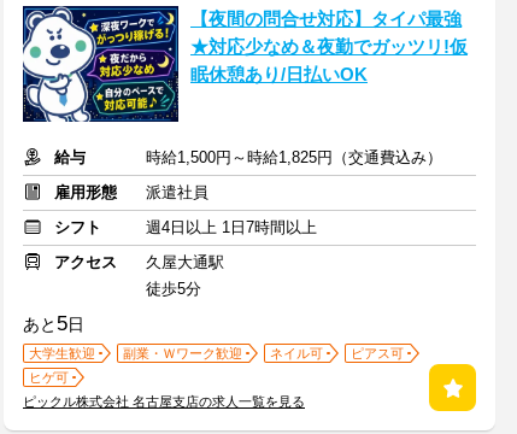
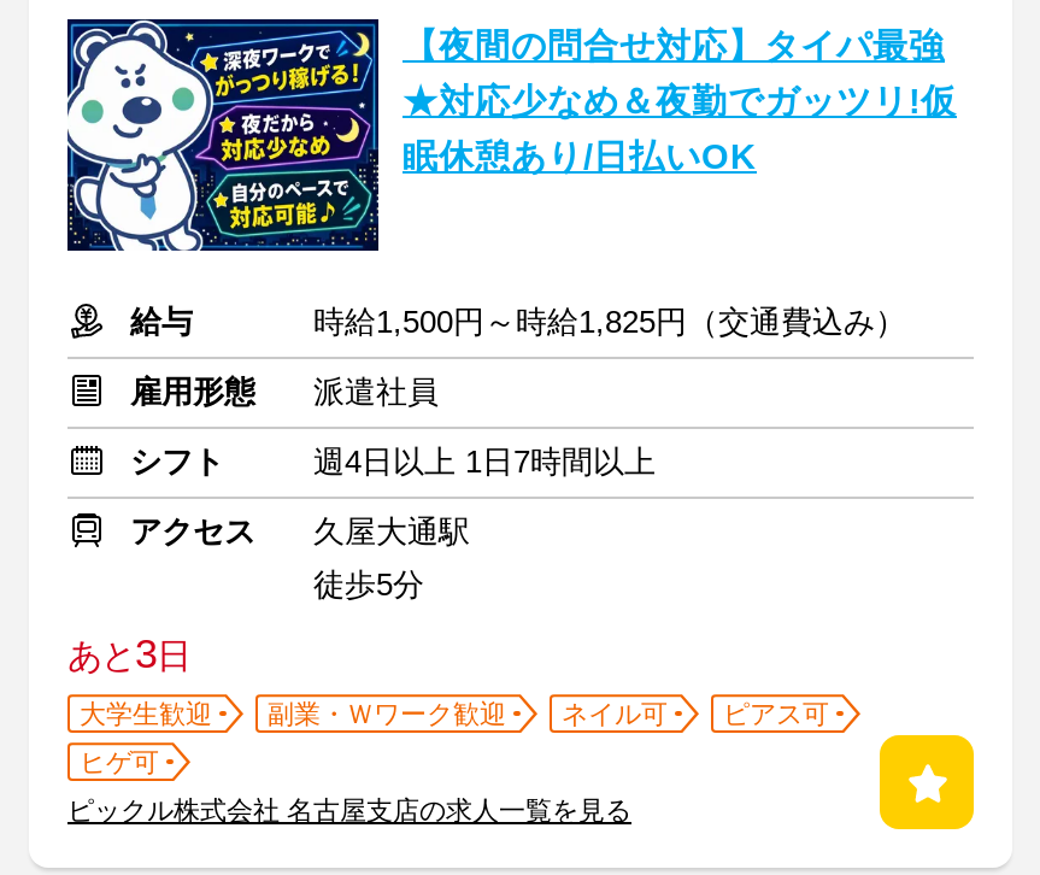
[23,312,84,335] あと5日 -> [67,632,190,678] あと3日

